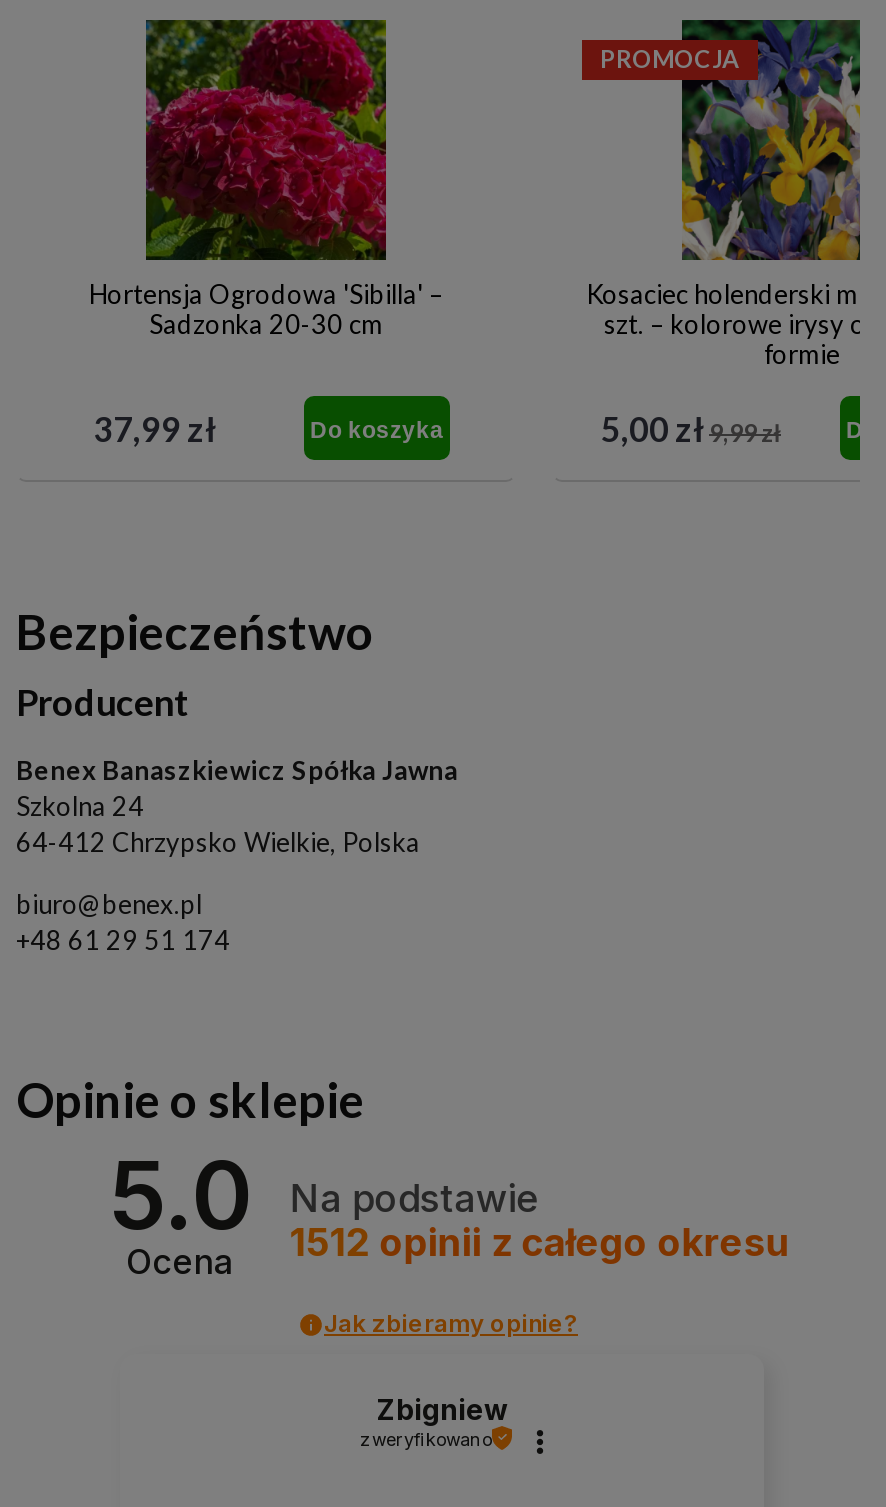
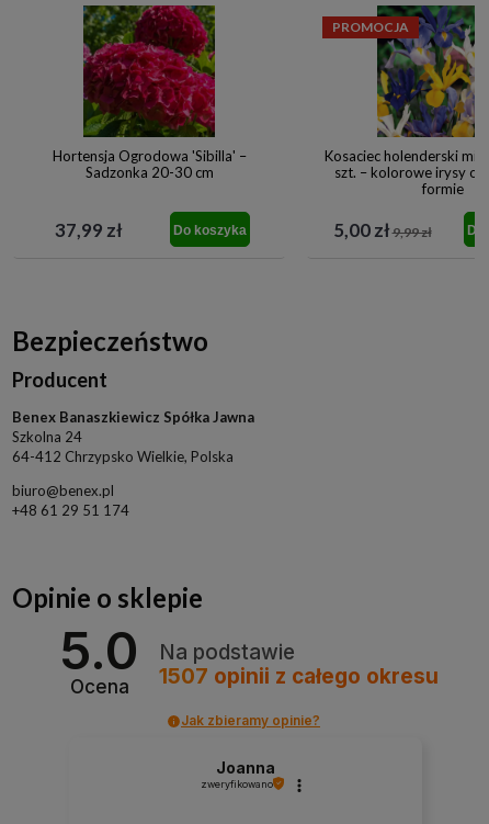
[290,1220,790,1266] 1512 opinii z całego okresu -> [159,664,439,689] 1507 opinii z całego okresu
[376,1391,508,1425] Zbigniew -> [216,758,275,776] Joanna

